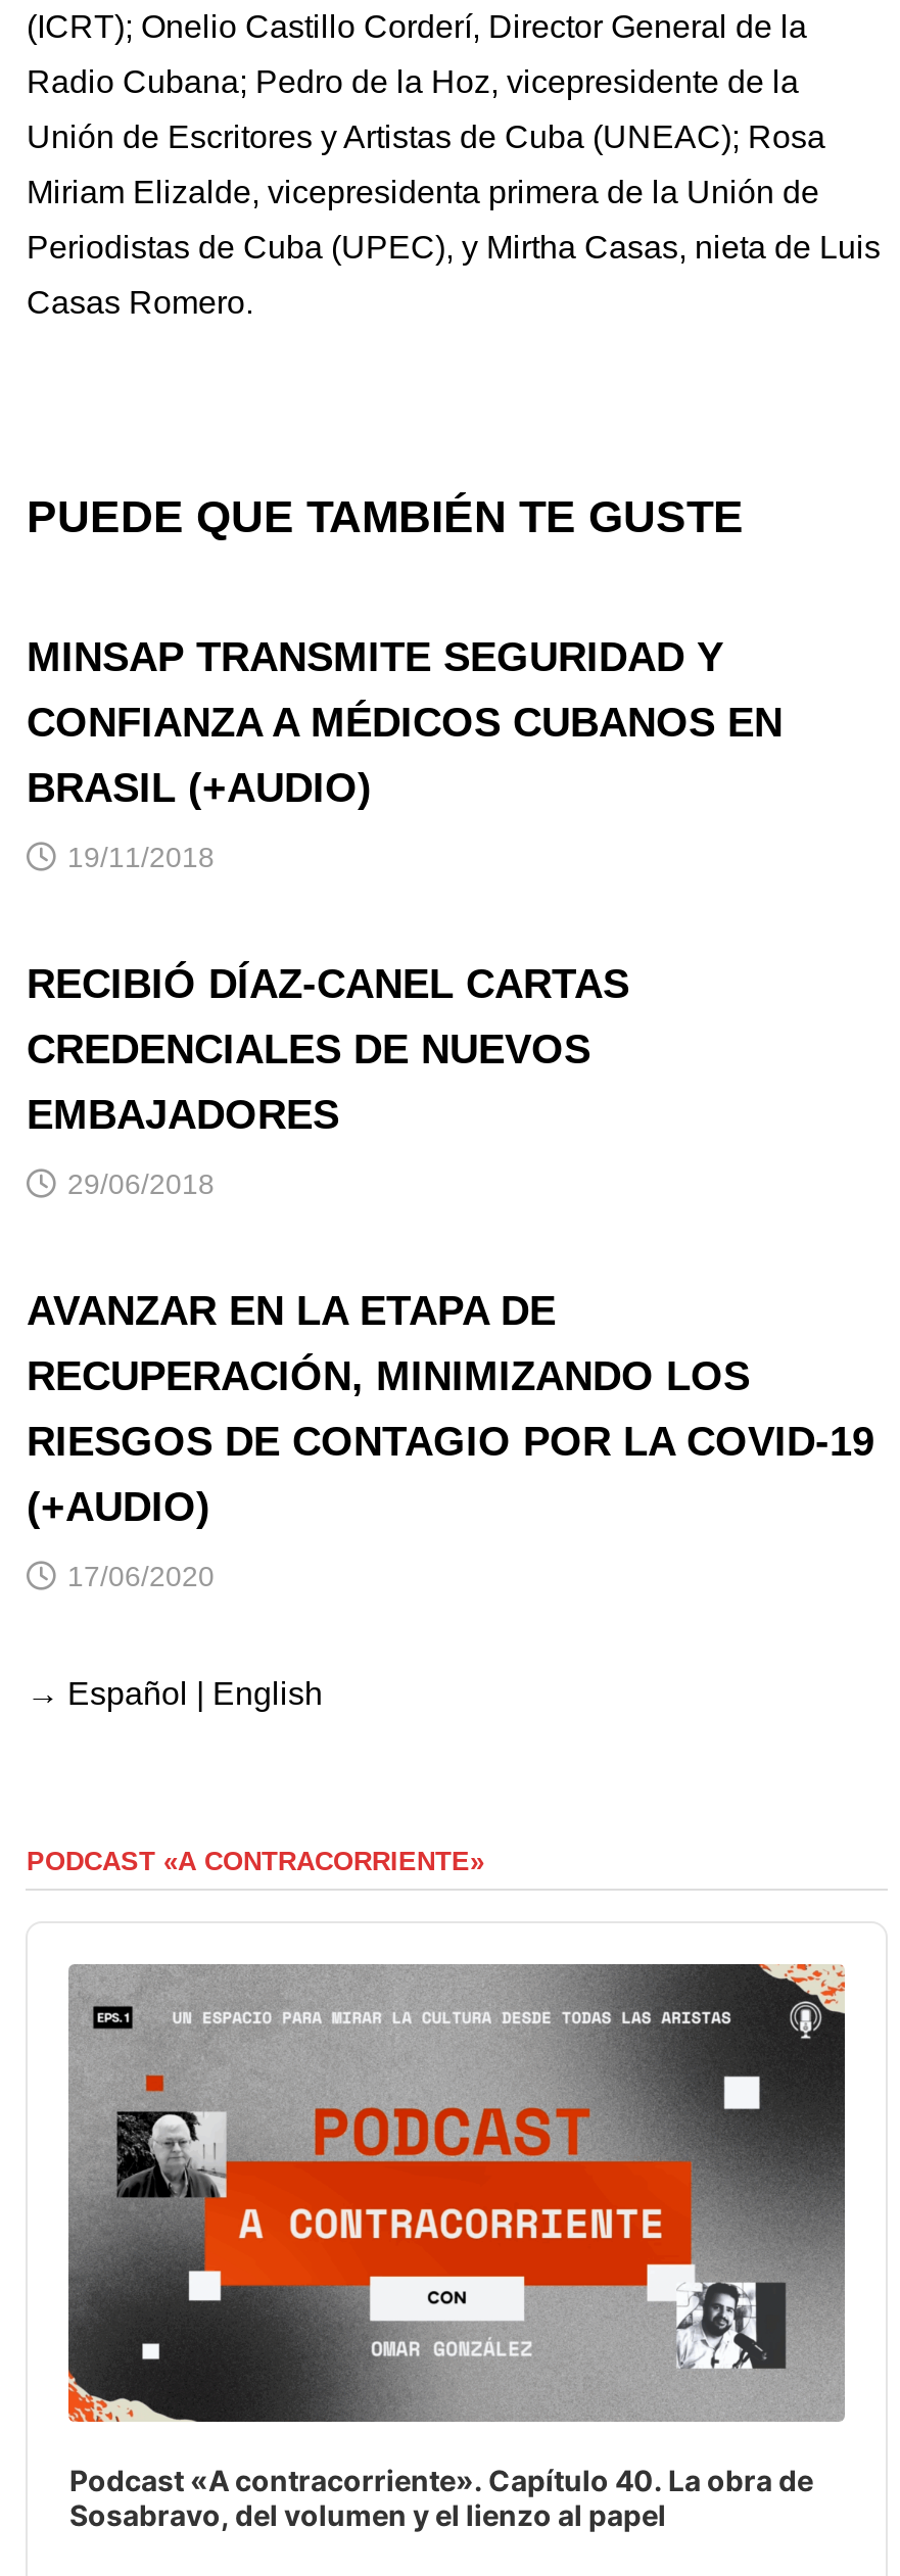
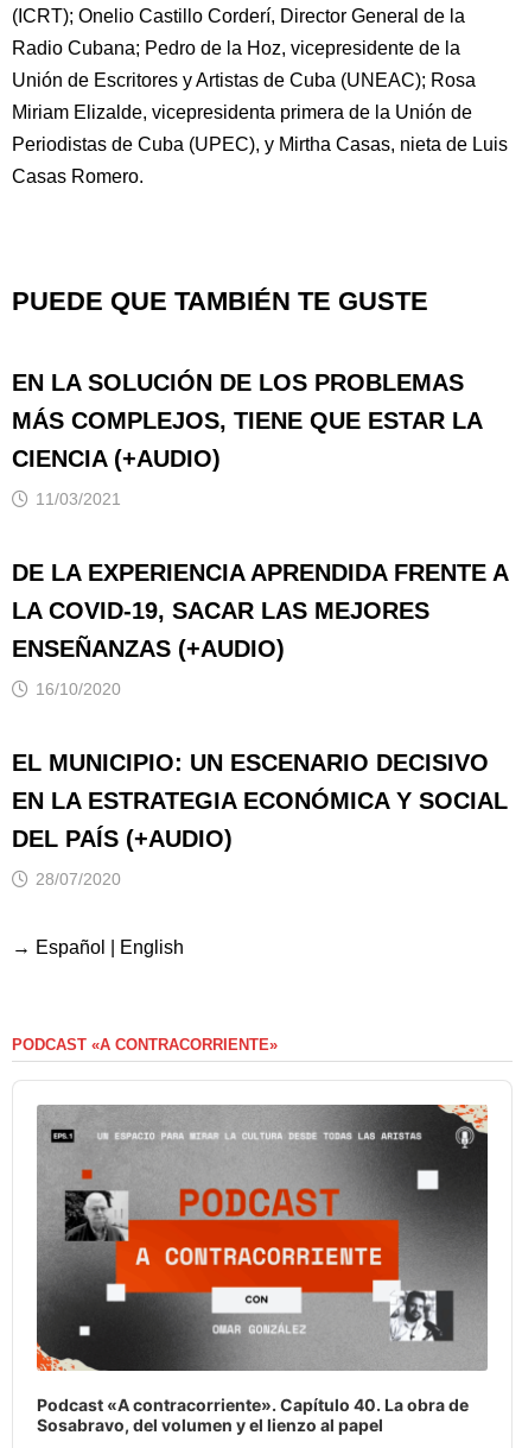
[26,635,874,1593] MINSAP TRANSMITE SEGURIDAD Y | CONFIANZA A MÉDICOS CUBANOS EN | BRASIL (+AUDIO) | 19/11/2018 | RECIBIÓ DÍAZ-CANEL CARTAS | CREDENCIALES DE NUEVOS | EMBAJADORES | 29/06/2018 | AVANZAR EN LA ETAPA DE | RECUPERACIÓN, MINIMIZANDO LOS | RIESGOS DE CONTAGIO POR LA COVID-19 | (+AUDIO) | 17/06/2020 -> [12,370,508,889] EN LA SOLUCIÓN DE LOS PROBLEMAS | MÁS COMPLEJOS, TIENE QUE ESTAR LA | CIENCIA (+AUDIO) | 11/03/2021 | DE LA EXPERIENCIA APRENDIDA FRENTE A | LA COVID-19, SACAR LAS MEJORES | ENSEÑANZAS (+AUDIO) | 16/10/2020 | EL MUNICIPIO: UN ESCENARIO DECISIVO | EN LA ESTRATEGIA ECONÓMICA Y SOCIAL | DEL PAÍS (+AUDIO) | 28/07/2020

